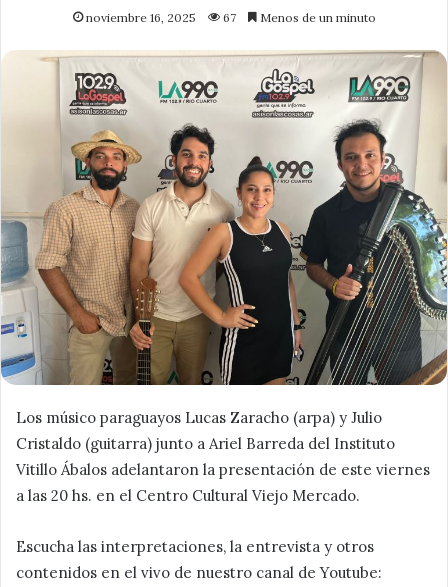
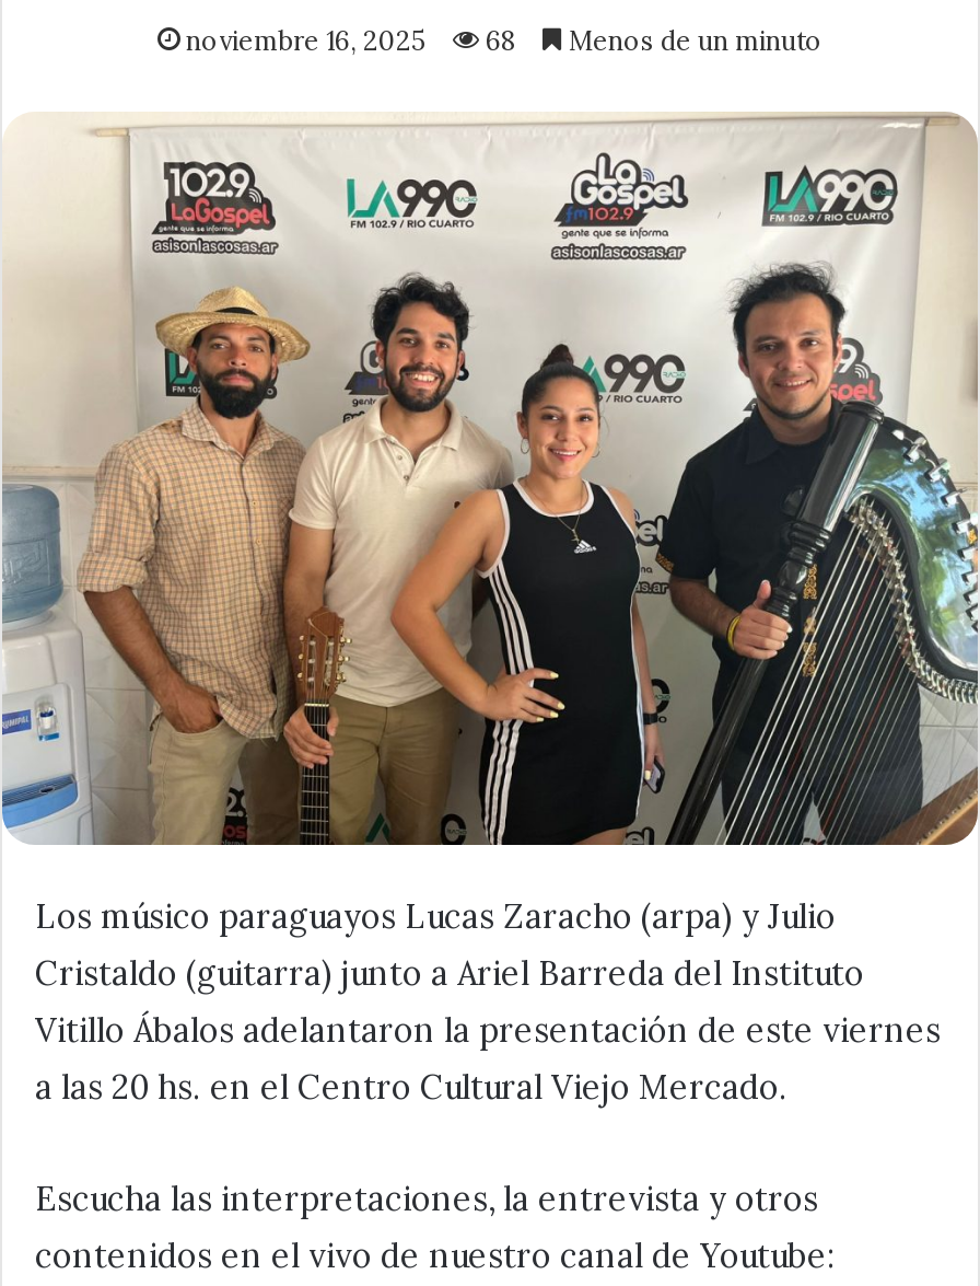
[85,10,375,25] noviembre 16, 2025 67 Menos de un minuto -> [186,25,822,57] noviembre 16, 2025 68 Menos de un minuto

